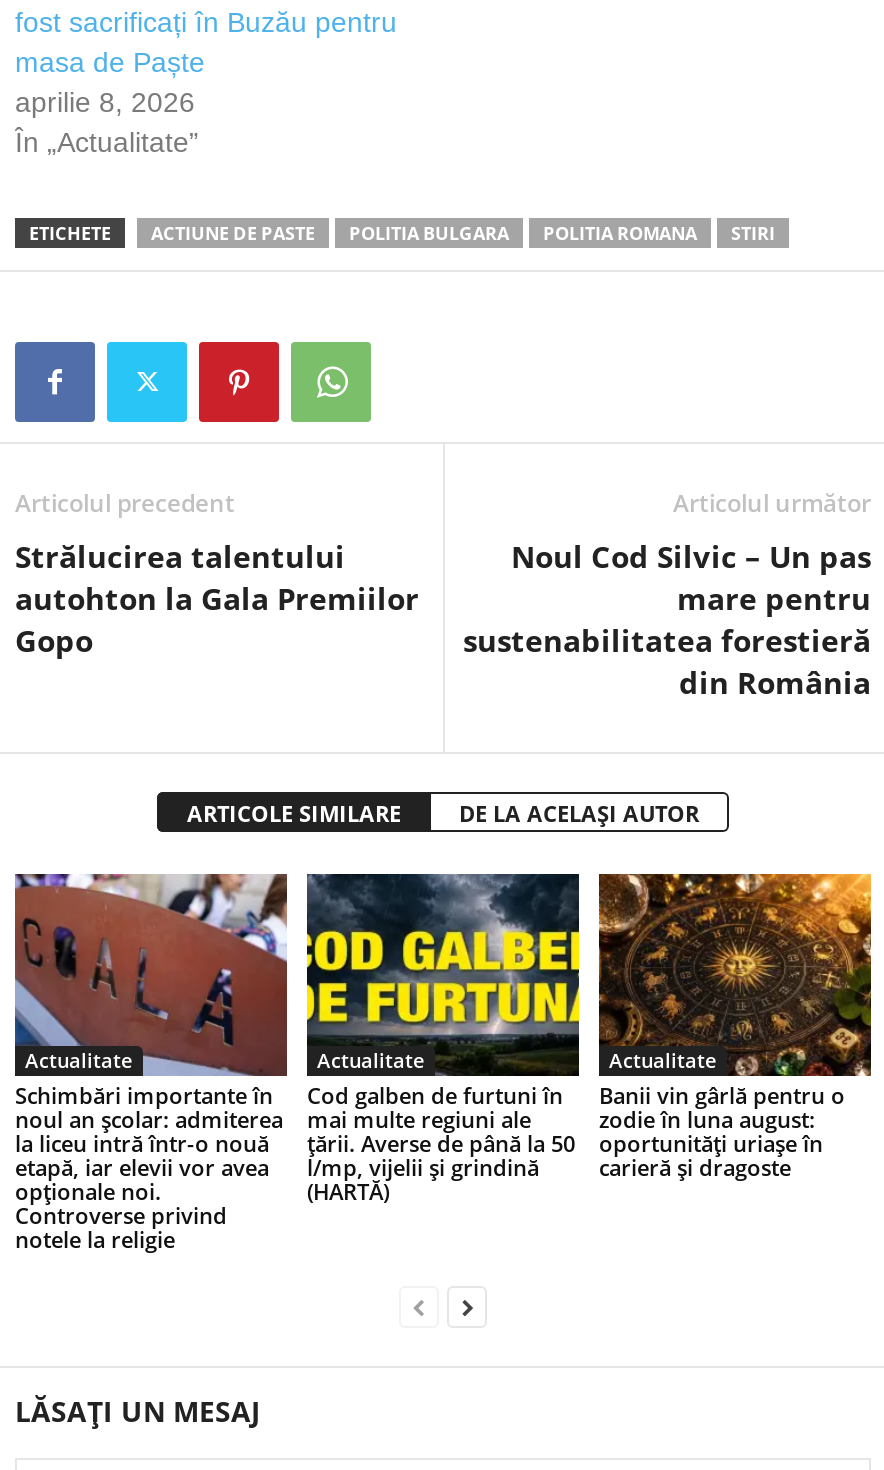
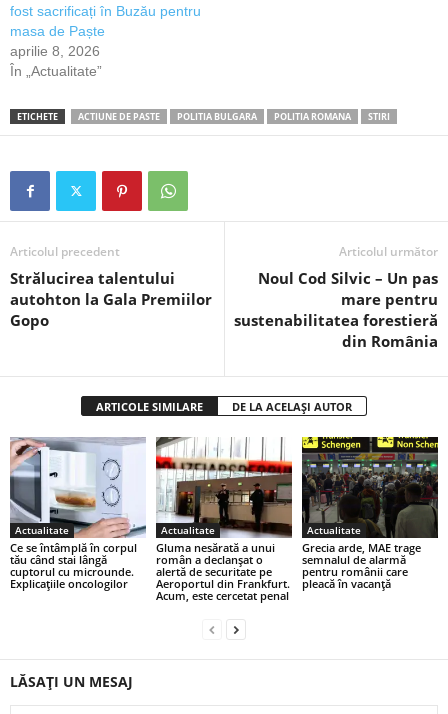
[13,874,289,1255] [image] | Schimbări importante în | noul an școlar: admiterea | la liceu intră într-o nouă | etapă, iar elevii vor avea | opționale noi. | Controverse privind | notele la religie -> [10,437,147,591] [image] | Ce se întâmplă în corpul | tău când stai lângă | cuptorul cu microunde. | Explicațiile oncologilor
[305,872,581,1207] [image] | Cod galben de furtuni în | mai multe regiuni ale | țării. Averse de până la 50 | l/mp, vijelii și grindină | (HARTĂ) -> [155,436,293,603] [image] | Gluma nesărată a unui | român a declanșat o | alertă de securitate pe | Aeroportul din Frankfurt. | Acum, este cercetat penal
[597,872,873,1183] [image] | Banii vin gârlă pentru o | zodie în luna august: | oportunități uriașe în | carieră și dragoste -> [301,436,439,591] [image] | Grecia arde, MAE trage | semnalul de alarmă | pentru românii care | pleacă în vacanță

